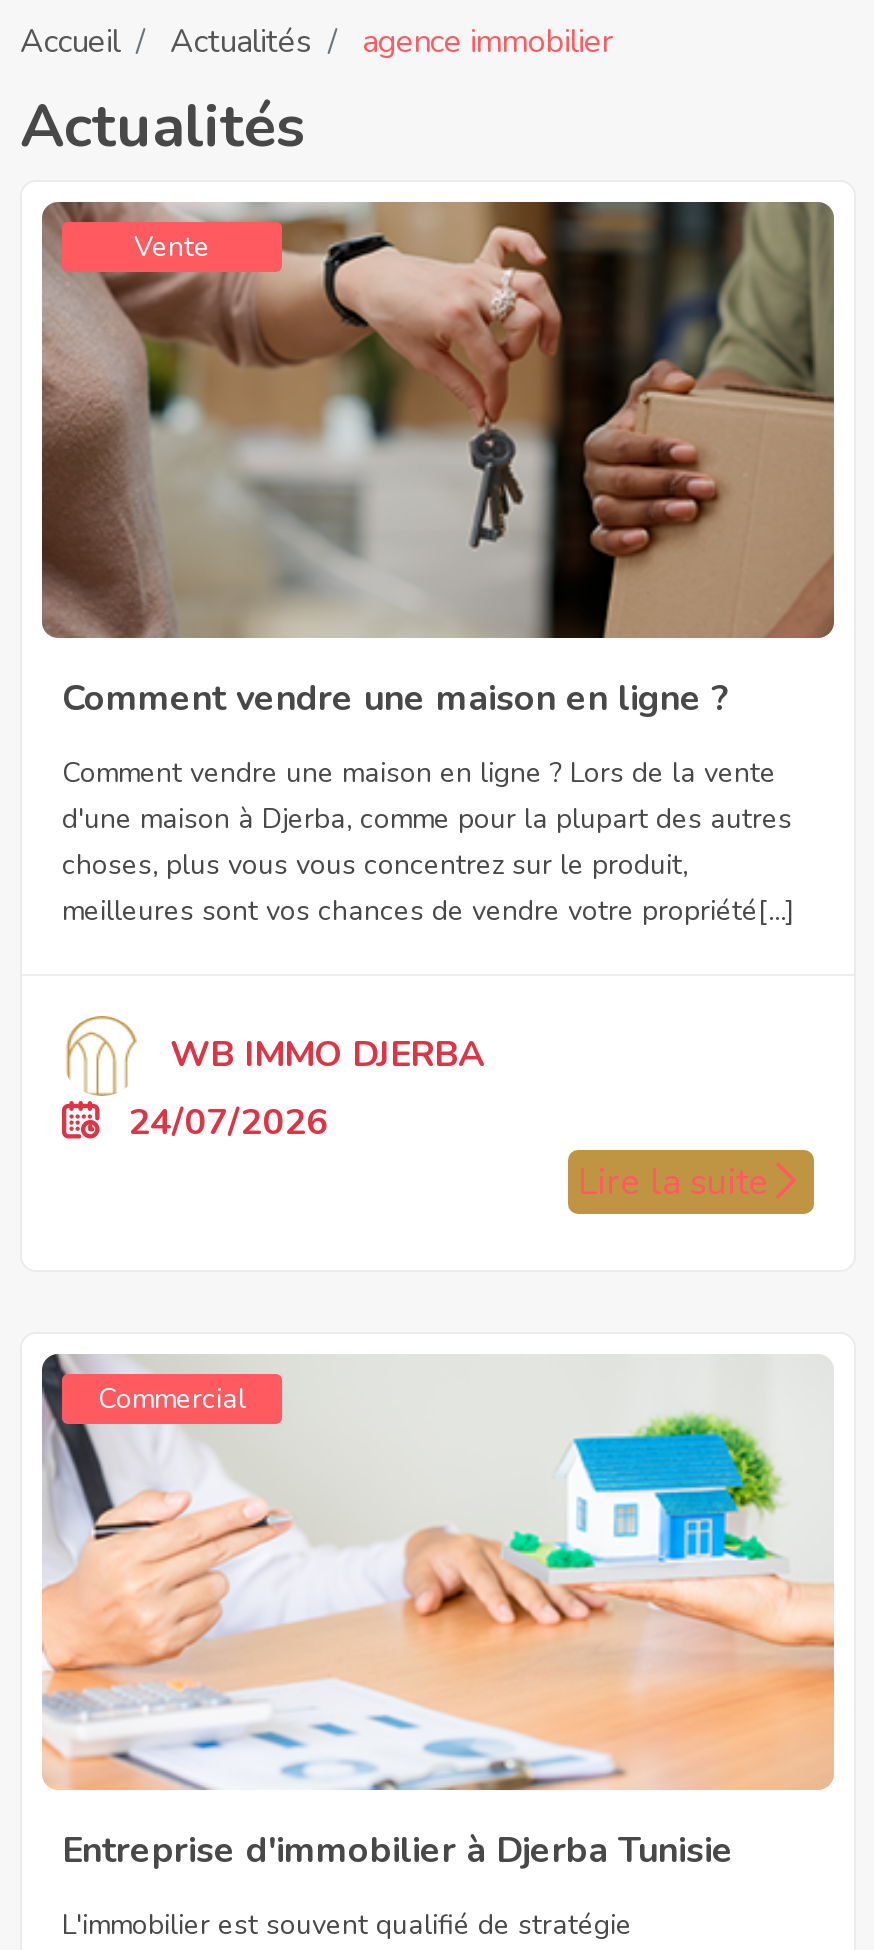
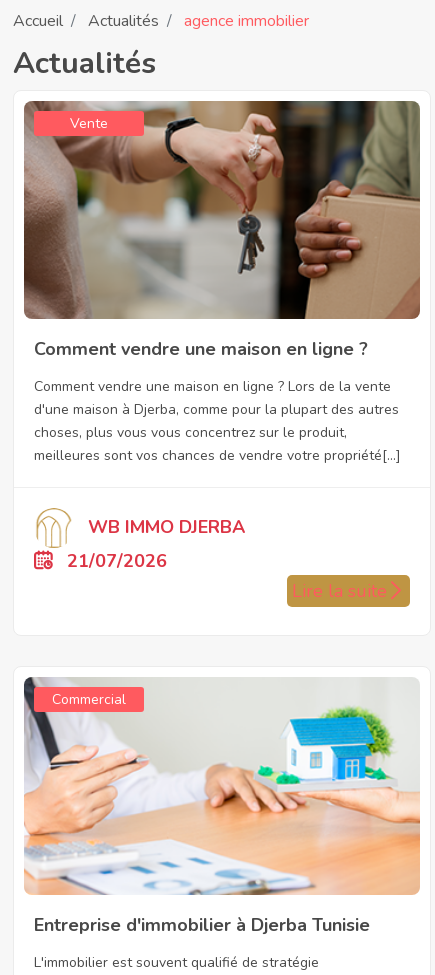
[118,1098,328,1146] 24/07/2026 -> [62,549,167,573] 21/07/2026

